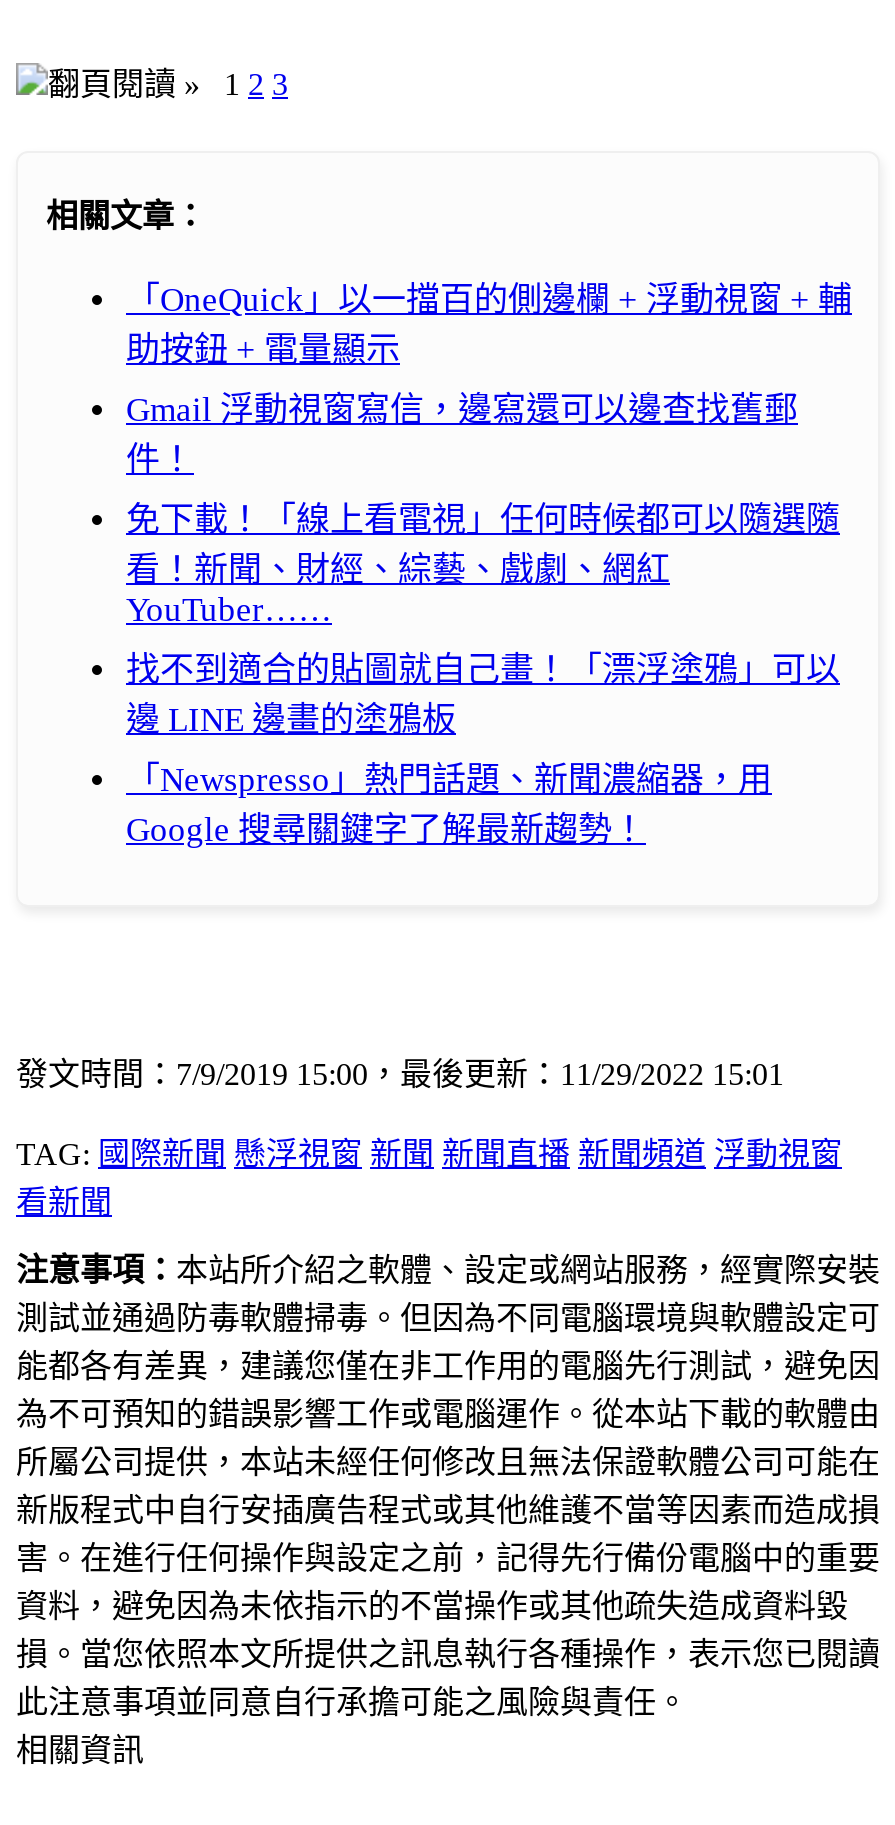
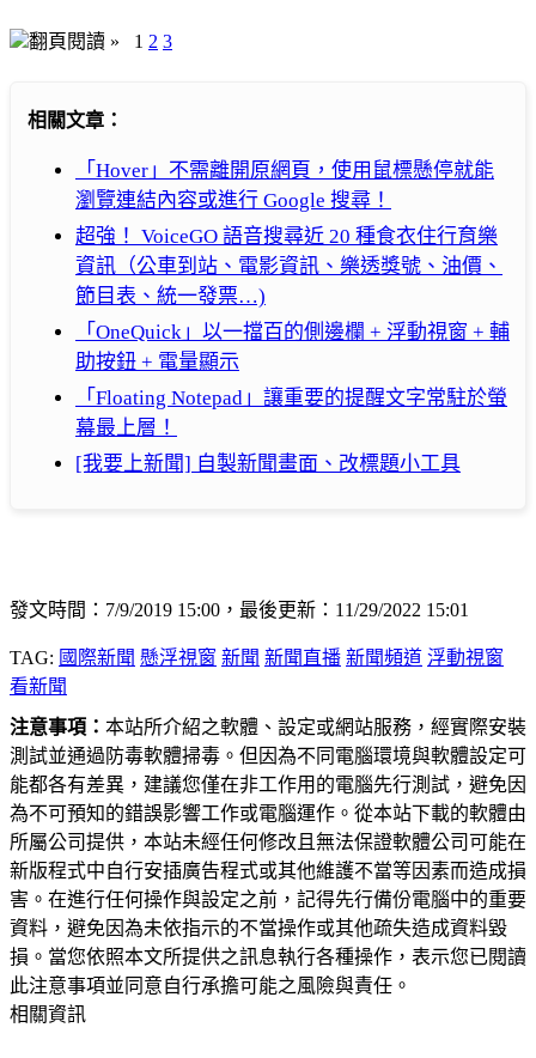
none -> [75,159,502,307] 「Hover」不需離開原網頁，使用鼠標懸停就能 | 瀏覽連結內容或進行 Google 搜尋！ | 超強！ VoiceGO 語音搜尋近 20 種食衣住行育樂 | 資訊（公車到站、電影資訊、樂透獎號、油價、 | 節目表、統一發票…)
moved [126,280,852,368] -> [75,320,510,373]: 「OneQuick」以一擋百的側邊欄 + 浮動視窗 + 輔 | 助按鈕 + 電量顯示
[126,390,840,848] Gmail 浮動視窗寫信，邊寫還可以邊查找舊郵 | 件！ | 免下載！「線上看電視」任何時候都可以隨選隨 | 看！新聞、財經、綜藝、戲劇、網紅 | YouTuber…… | 找不到適合的貼圖就自己畫！「漂浮塗鴉」可以 | 邊 LINE 邊畫的塗鴉板 | 「Newspresso」熱門話題、新聞濃縮器，用 | Google 搜尋關鍵字了解最新趨勢！ -> [75,386,507,475] 「Floating Notepad」讓重要的提醒文字常駐於螢 | 幕最上層！ | [我要上新聞] 自製新聞畫面、改標題小工具

